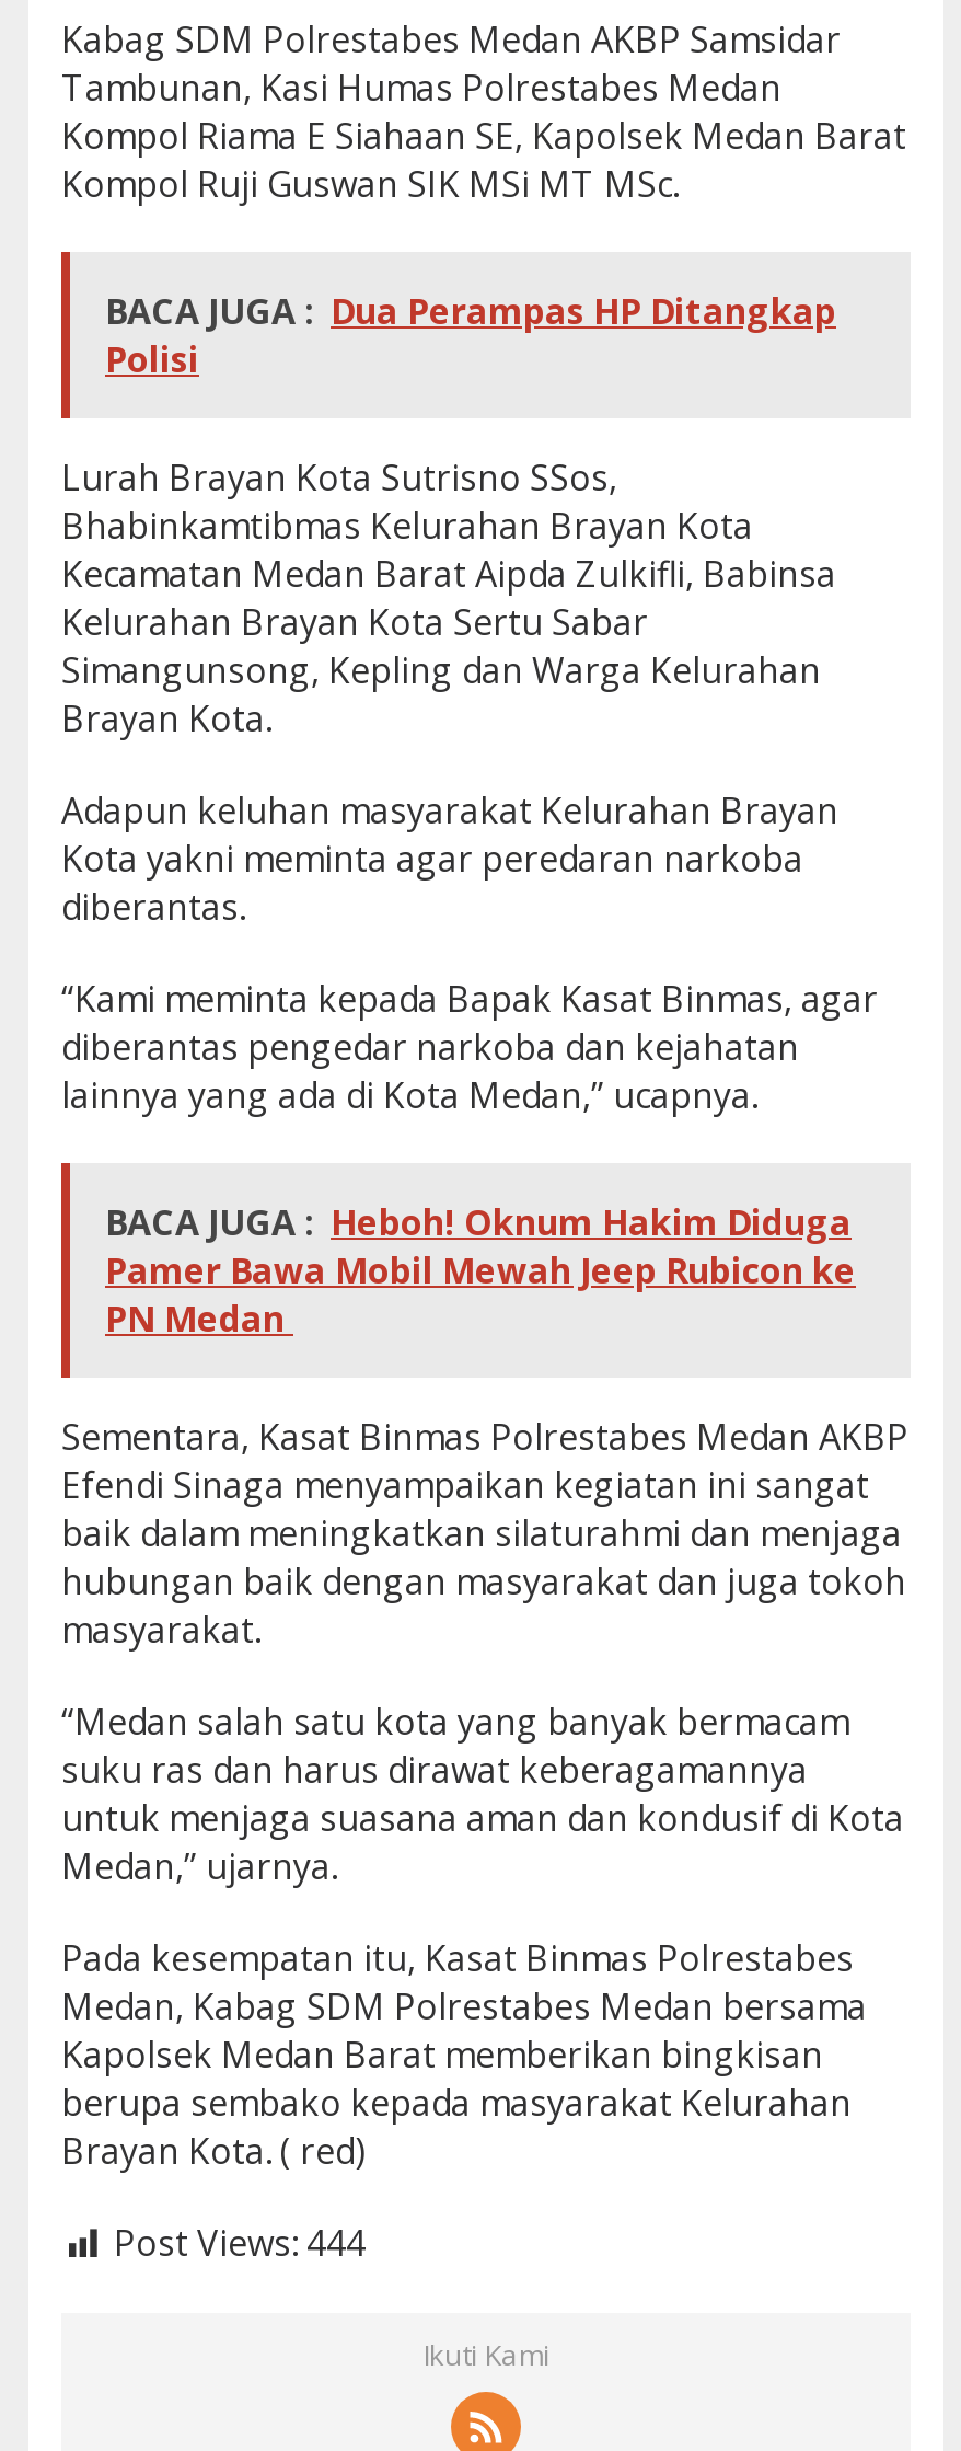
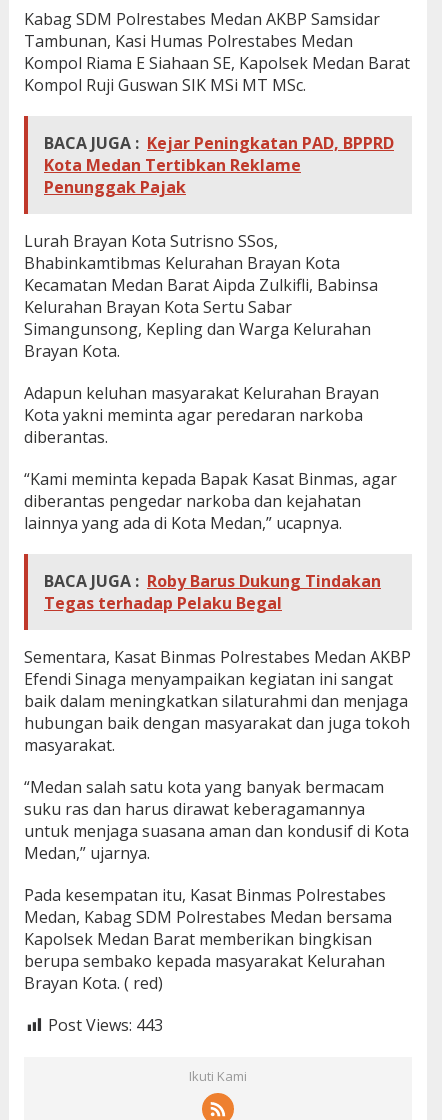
[105,288,836,384] BACA JUGA : Dua Perampas HP Ditangkap | Polisi -> [44,132,394,198] BACA JUGA : Kejar Peningkatan PAD, BPPRD | Kota Medan Tertibkan Reklame | Penunggak Pajak
moved [61,454,878,1120] -> [24,230,397,534]: Lurah Brayan Kota Sutrisno SSos, | Bhabinkamtibmas Kelurahan Brayan Kota | Kecamatan Medan Barat Aipda Zulkifli, Babinsa | ... | diberantas pengedar narkoba dan kejahatan | lainnya yang ada di Kota Medan,” ucapnya.
[105,1199,856,1344] BACA JUGA : Heboh! Oknum Hakim Diduga | Pamer Bawa Mobil Mewah Jeep Rubicon ke | PN Medan -> [44,570,381,614] BACA JUGA : Roby Barus Dukung Tindakan | Tegas terhadap Pelaku Begal
[114,2220,366,2268] Post Views: 444 -> [48,1014,163,1036] Post Views: 443

